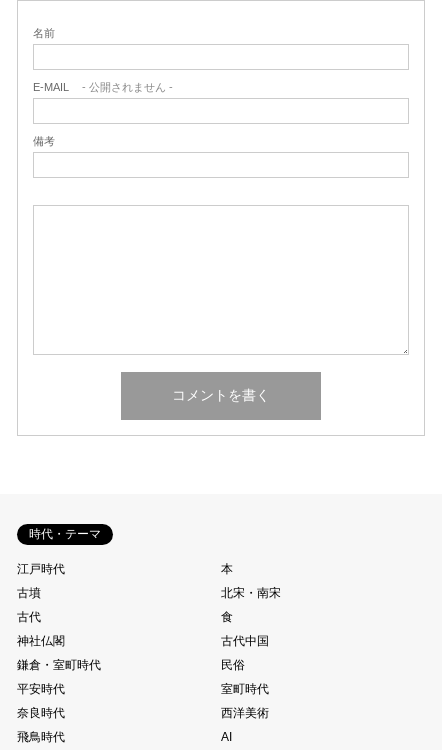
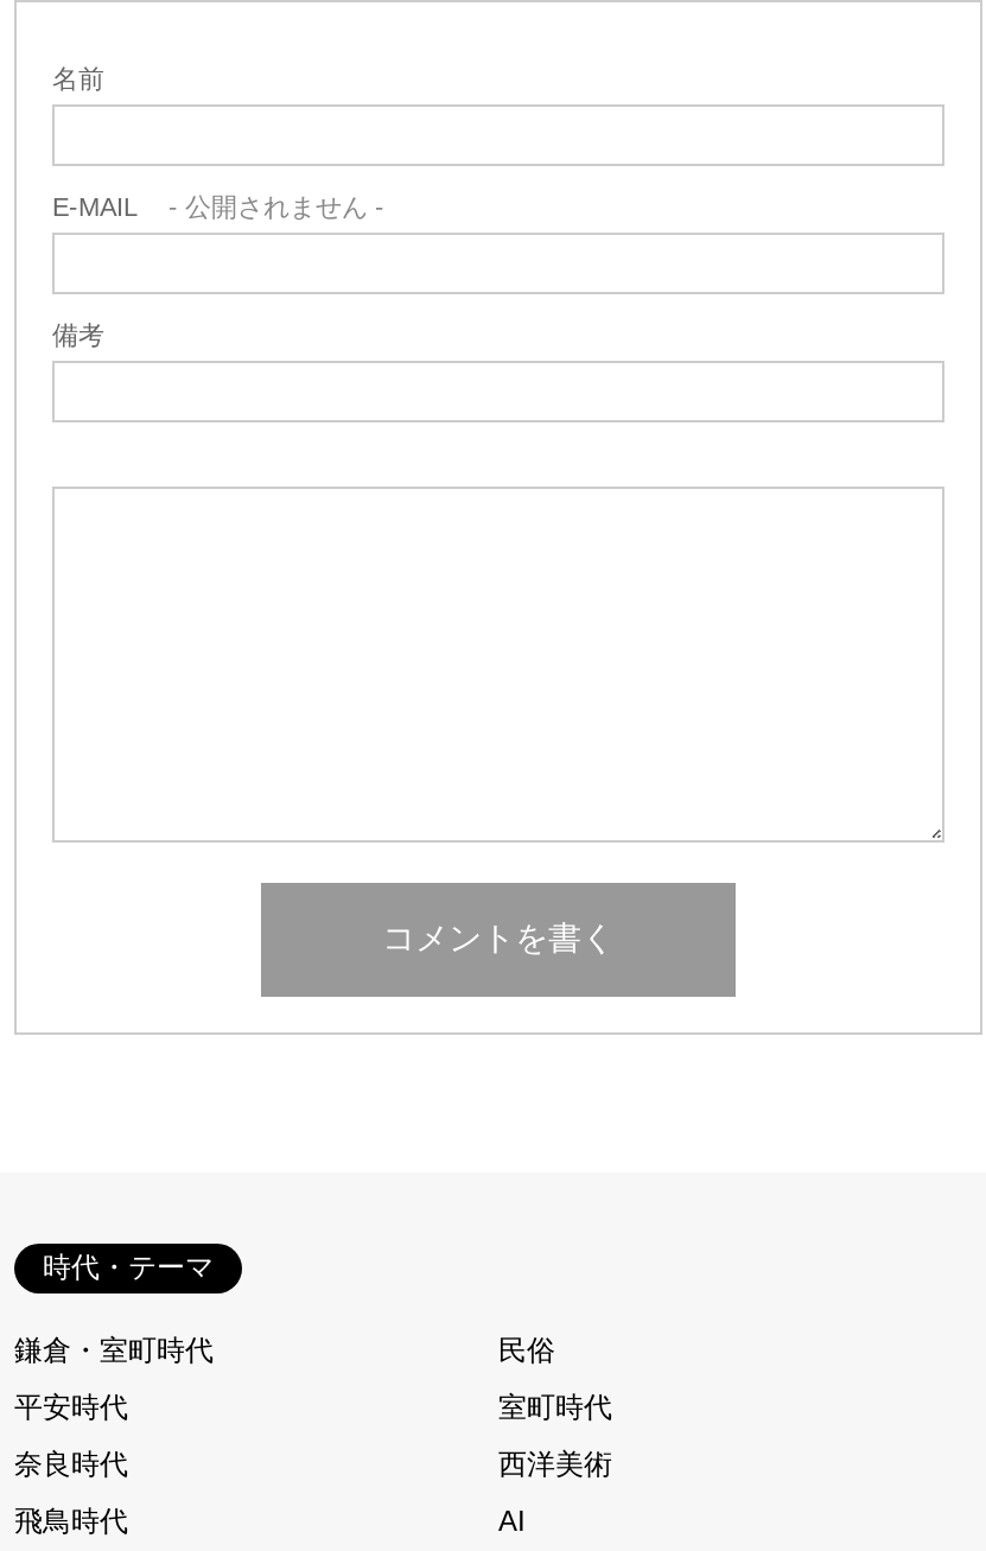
[17,561,281,647] 江戸時代 | 本 | 古墳 | 北宋・南宋 | 古代 | 食 | 神社仏閣 | 古代中国 -> none

